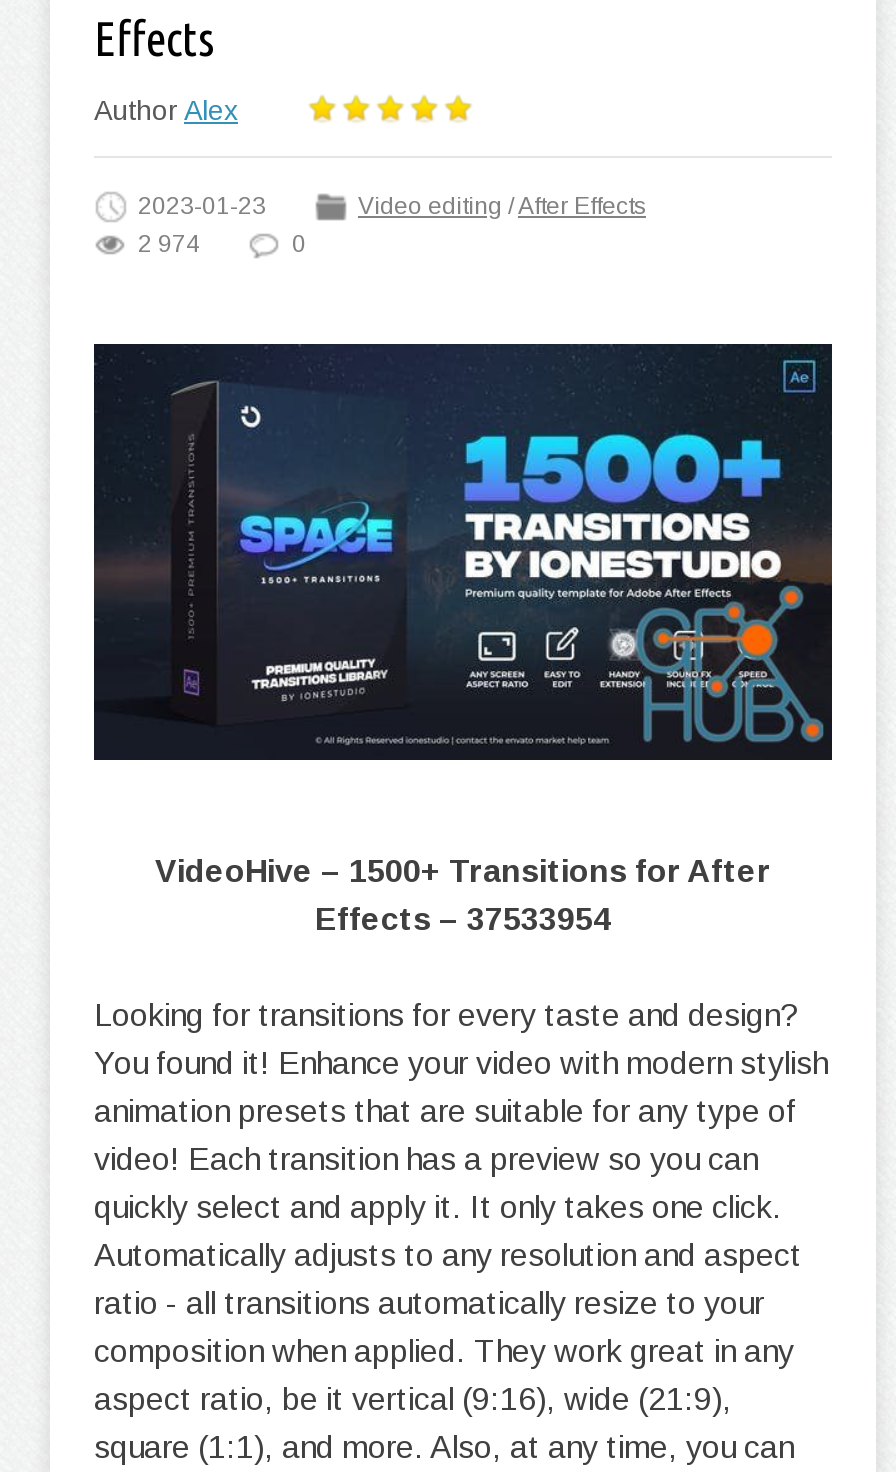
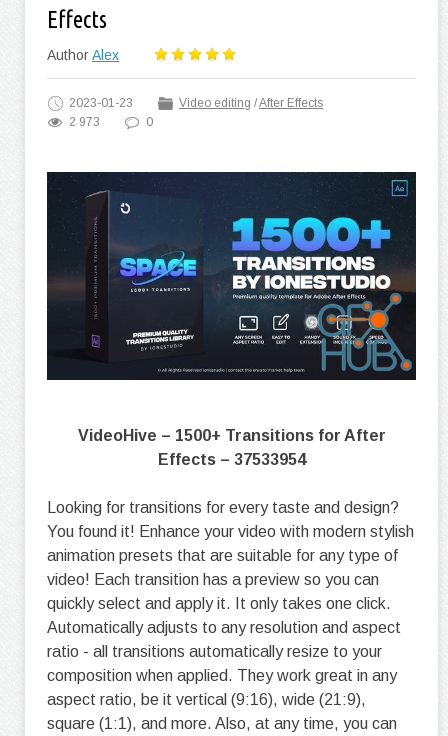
[138,230,200,258] 2 974 -> [69,115,100,129] 2 973

